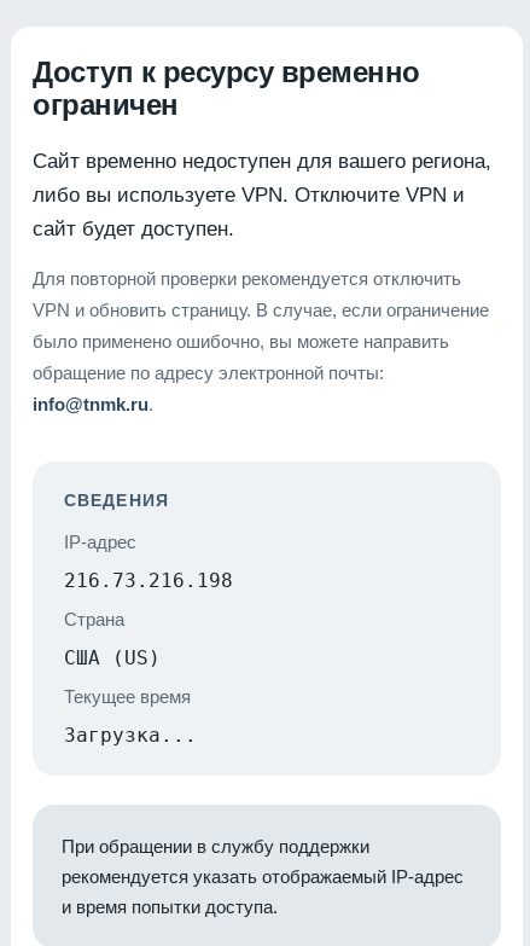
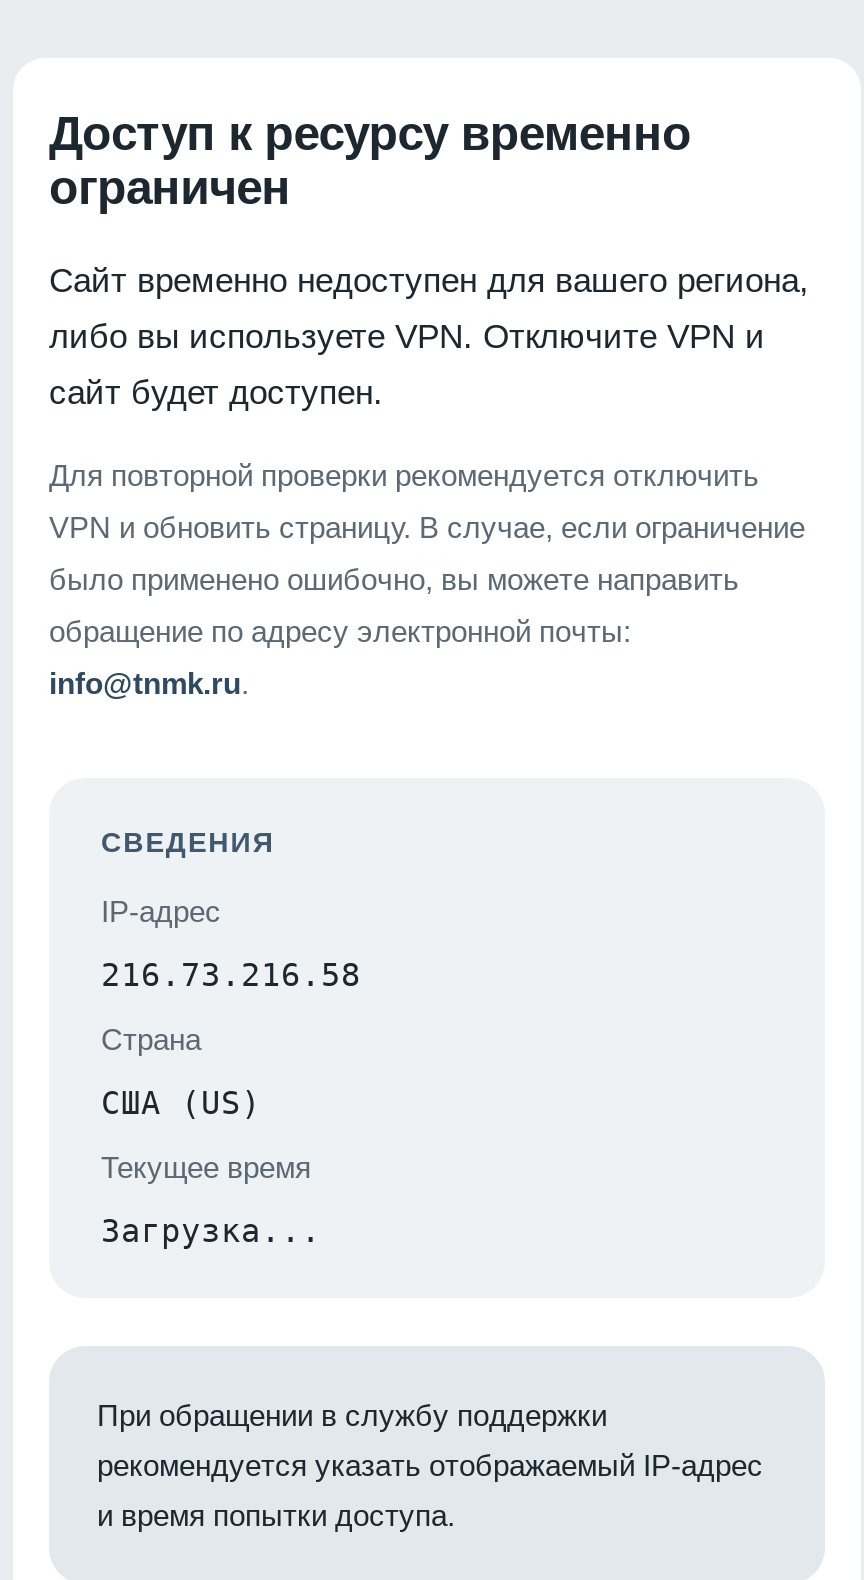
[64,568,233,591] 216.73.216.198 -> [101,955,361,993] 216.73.216.58

